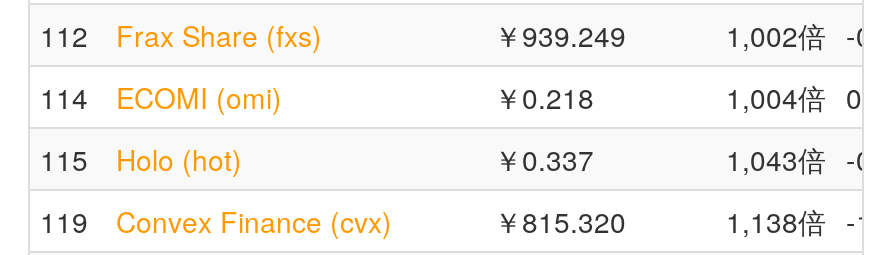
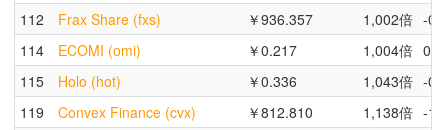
[494,15,626,55] ￥939.249 -> [247,9,313,29] ￥936.357
[494,77,594,117] ￥0.218 -> [247,40,297,60] ￥0.217
[494,139,594,179] ￥0.337 -> [247,71,297,91] ￥0.336
[494,201,626,241] ￥815.320 -> [247,102,313,122] ￥812.810

